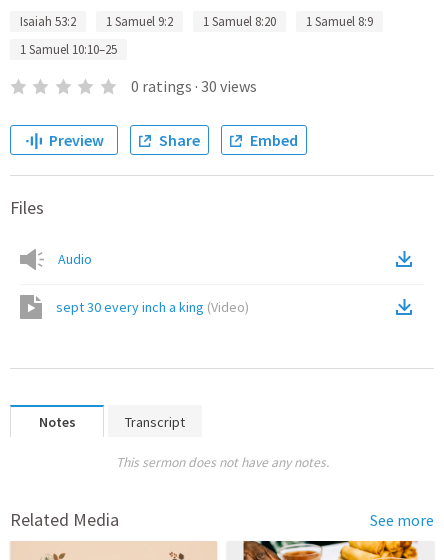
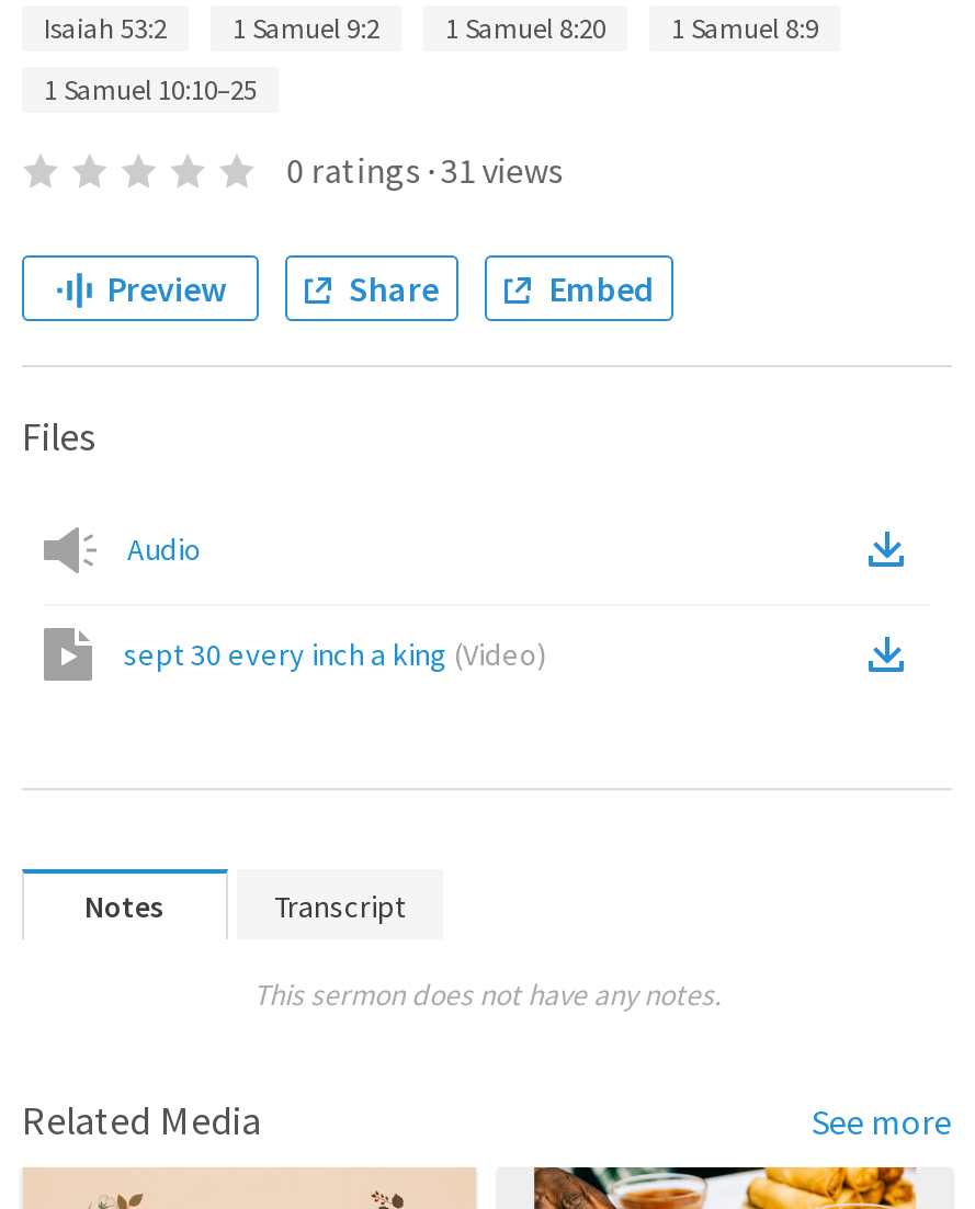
[131,76,257,96] 0 ratings · 30 views -> [287,148,563,192] 0 ratings · 31 views

